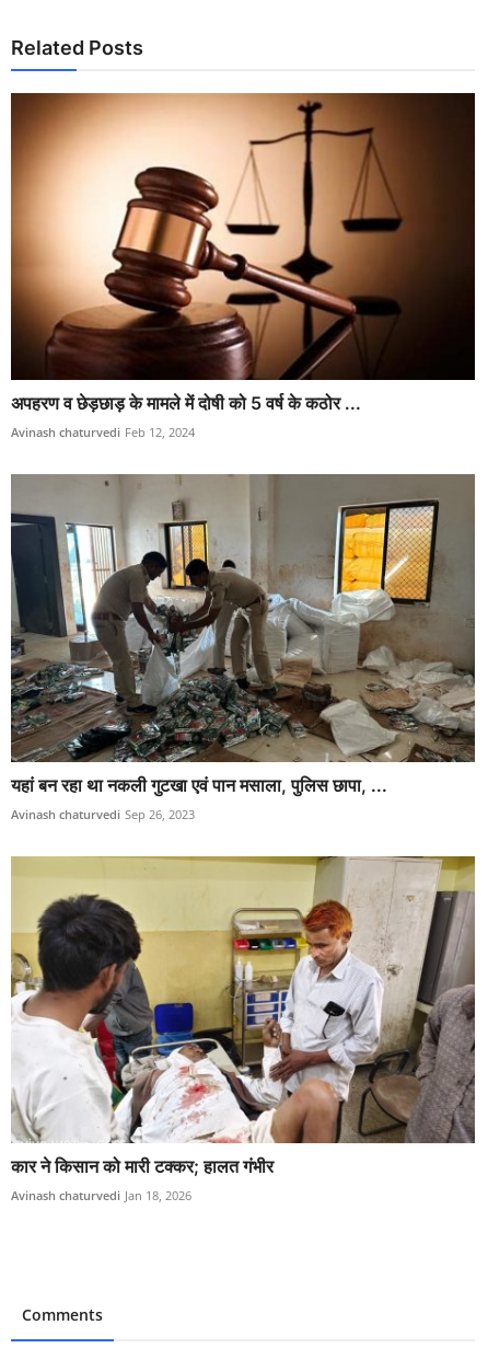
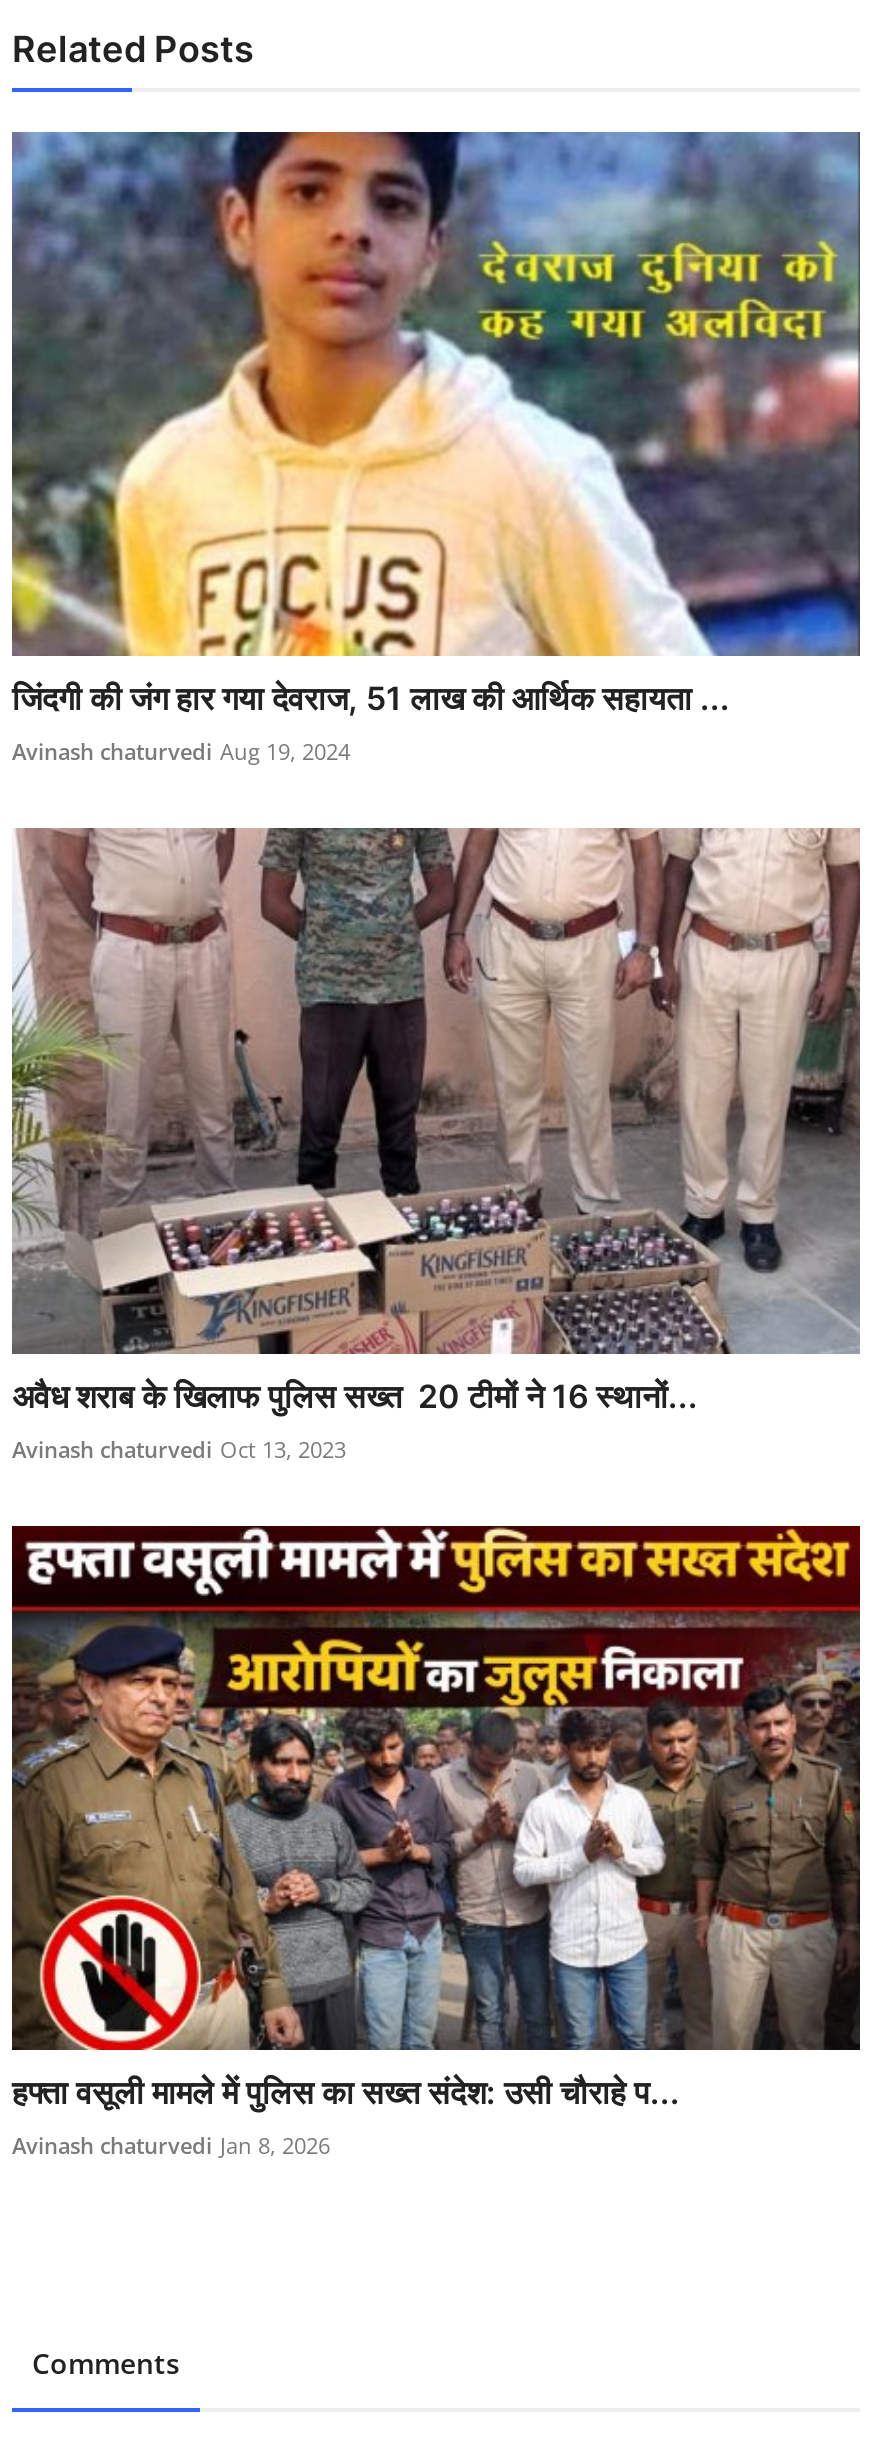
[10,92,476,440] [image] | अपहरण व छेड़छाड़ के मामले में दोषी को 5 वर्ष के कठोर ... | Avinash chaturvedi Feb 12, 2024 -> [10,130,862,766] [image] | जिंदगी की जंग हार गया देवराज, 51 लाख की आर्थिक सहायता ... | Avinash chaturvedi Aug 19, 2024
[10,473,475,822] [image] | यहां बन रहा था नकली गुटखा एवं पान मसाला, पुलिस छापा, ... | Avinash chaturvedi Sep 26, 2023 -> [10,828,860,1463] [image] | अवैध शराब के खिलाफ पुलिस सख्त 20 टीमों ने 16 स्थानों... | Avinash chaturvedi Oct 13, 2023
[10,855,476,1203] [image] | कार ने किसान को मारी टक्कर; हालत गंभीर | Avinash chaturvedi Jan 18, 2026 -> [10,1524,862,2160] [image] | हफ्ता वसूली मामले में पुलिस का सख्त संदेश: उसी चौराहे प... | Avinash chaturvedi Jan 8, 2026

